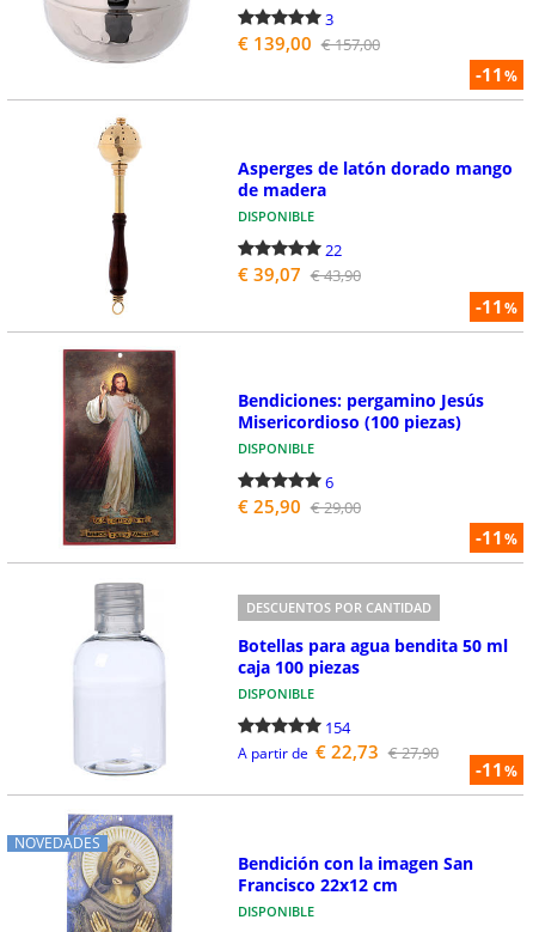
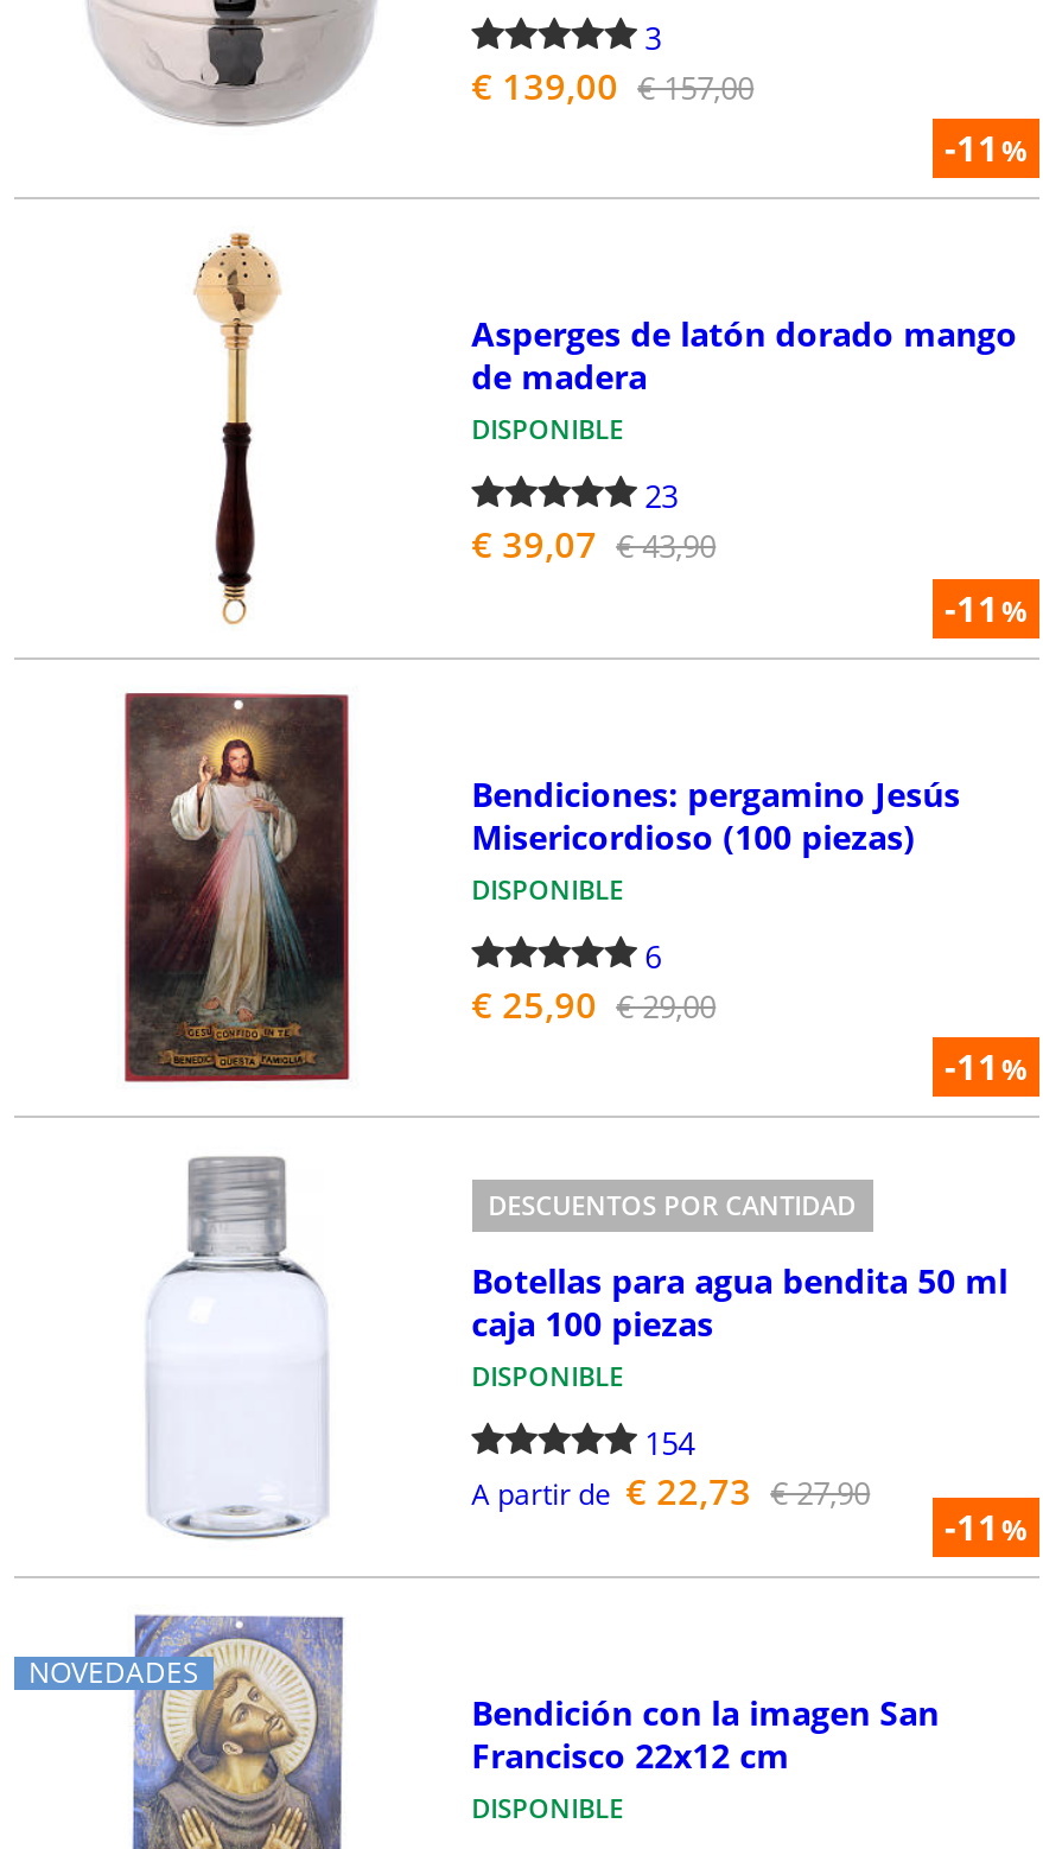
[325,240,341,261] 22 -> [645,475,678,518] 23

